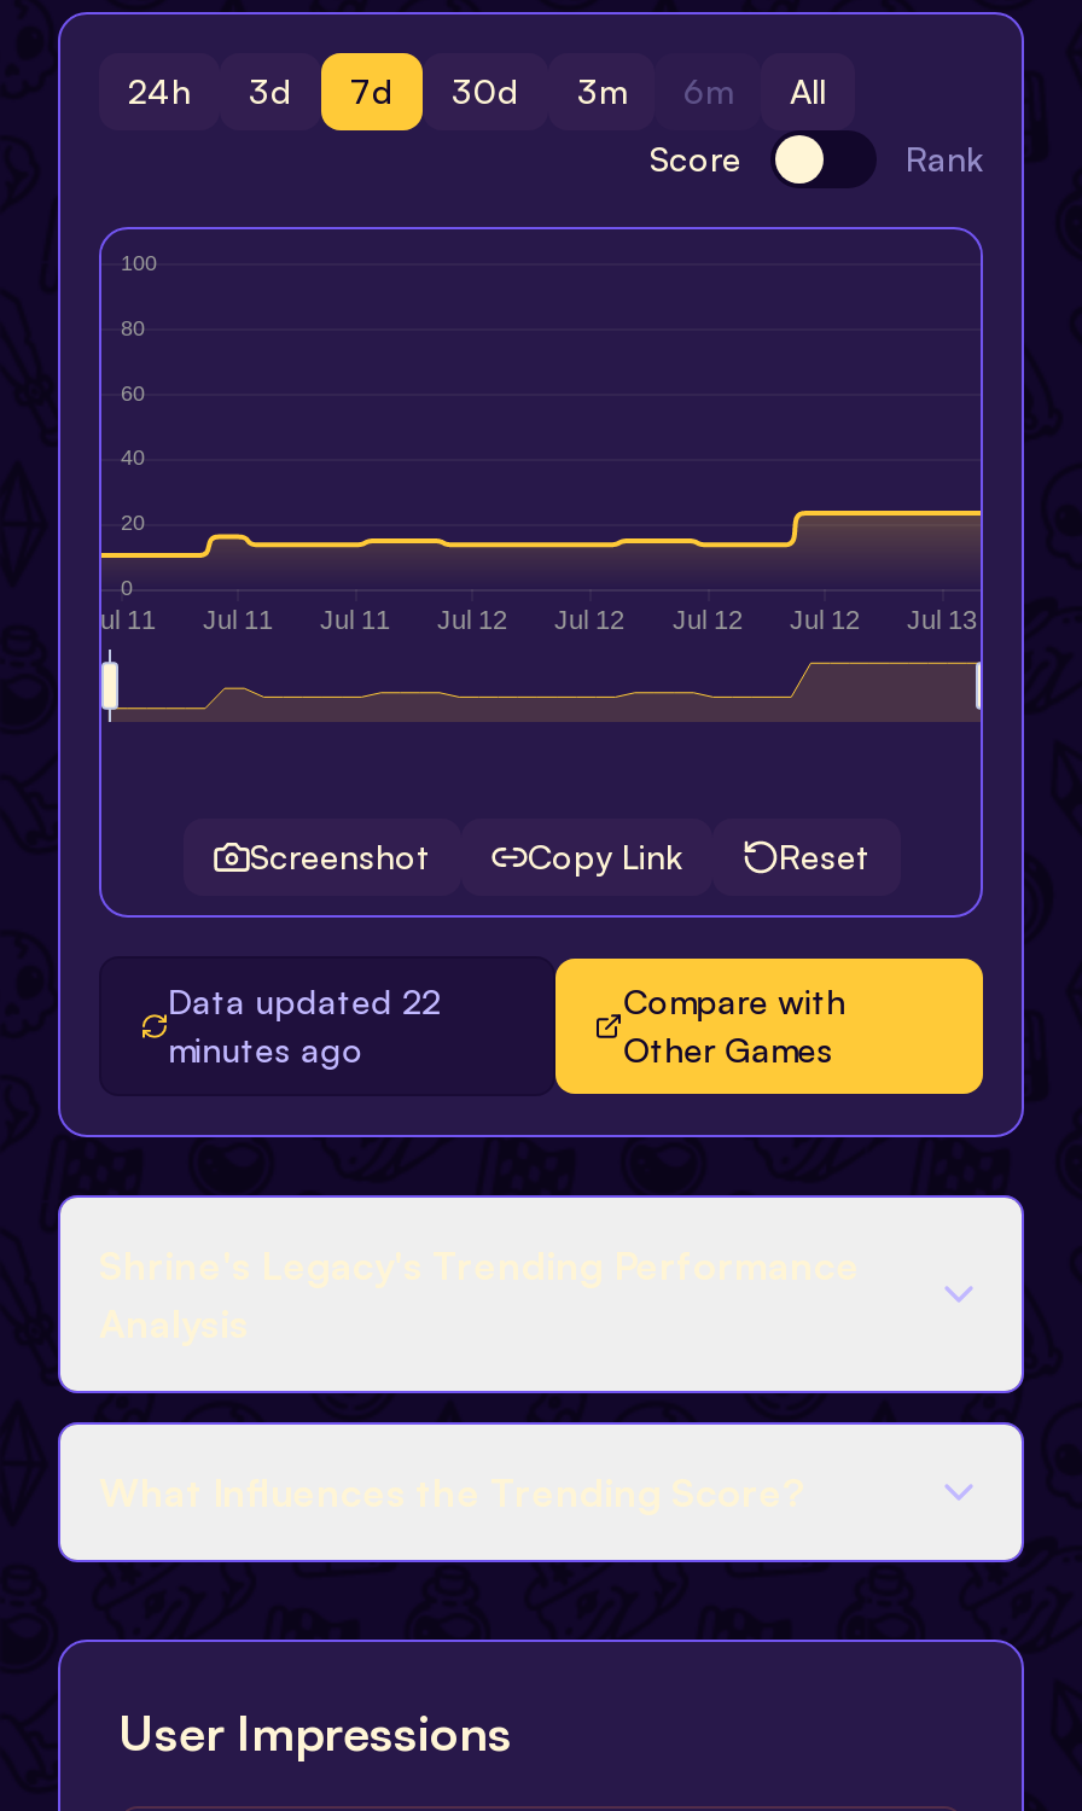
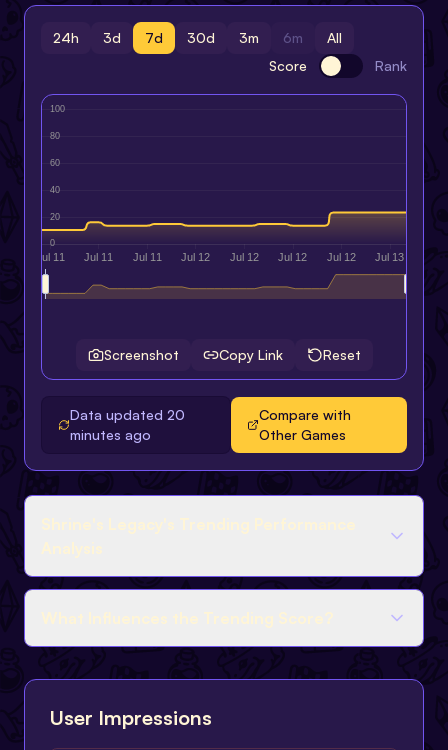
[168,980,441,1021] Data updated 22 -> [70,406,185,423] Data updated 20

